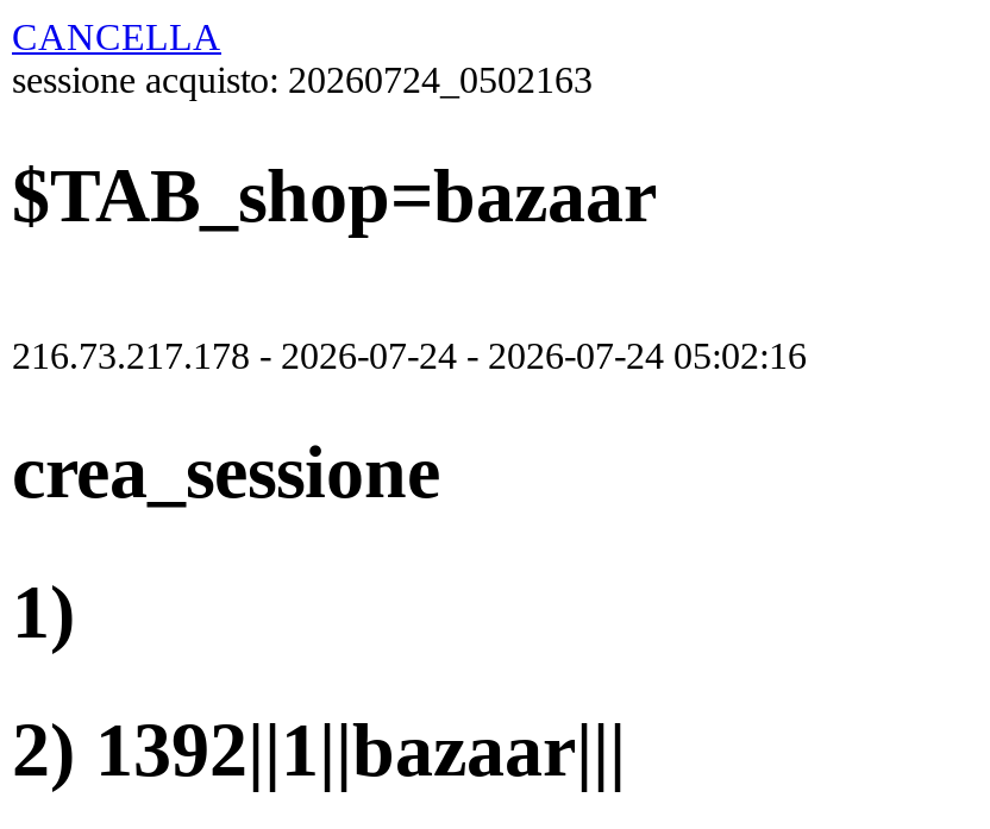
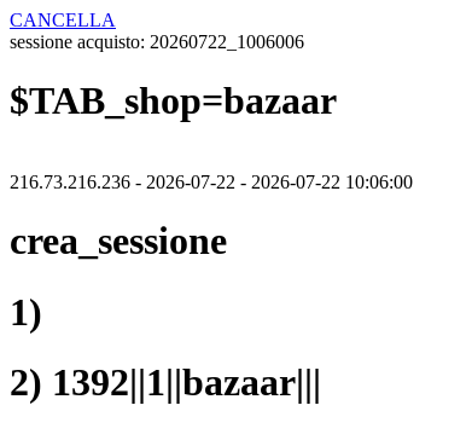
[12,59,593,100] sessione acquisto: 20260724_0502163 -> [10,31,304,52] sessione acquisto: 20260722_1006006
[12,335,807,376] 216.73.217.178 - 2026-07-24 - 2026-07-24 05:02:16 -> [10,172,413,192] 216.73.216.236 - 2026-07-22 - 2026-07-22 10:06:00

